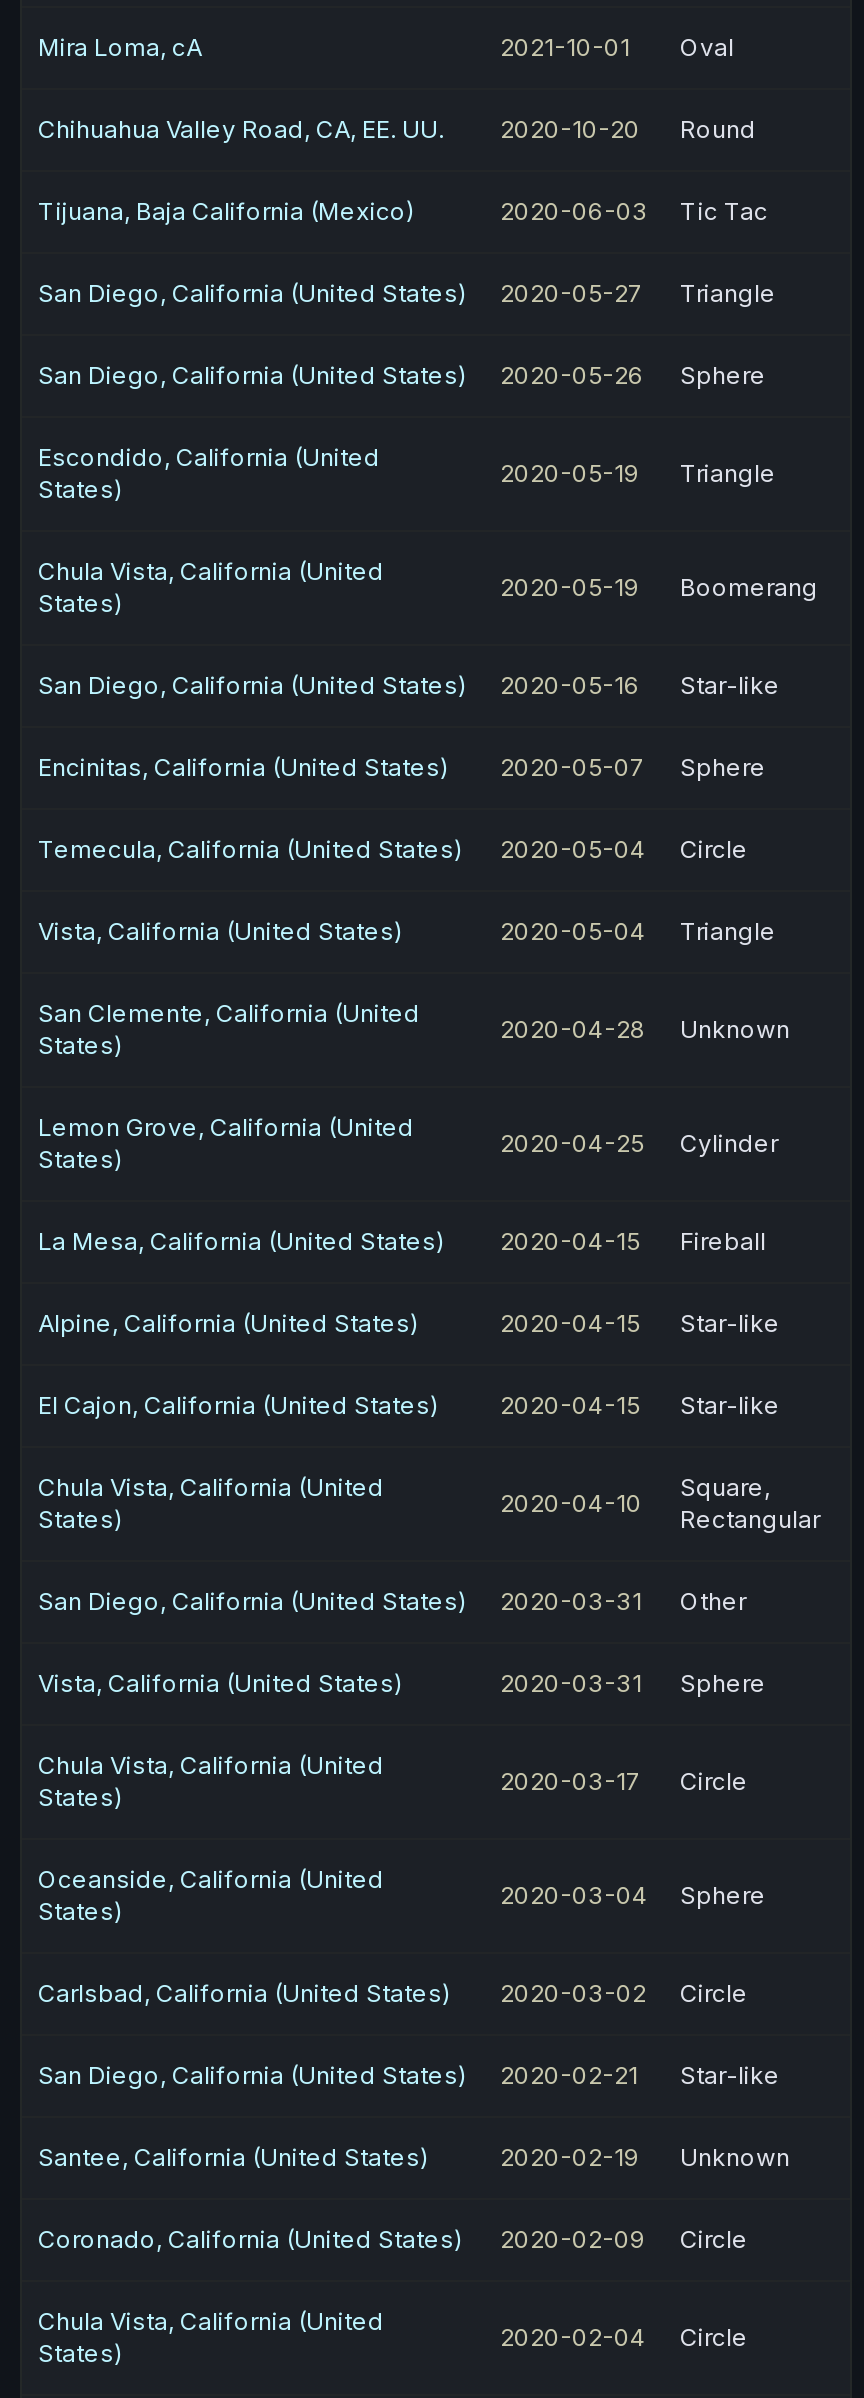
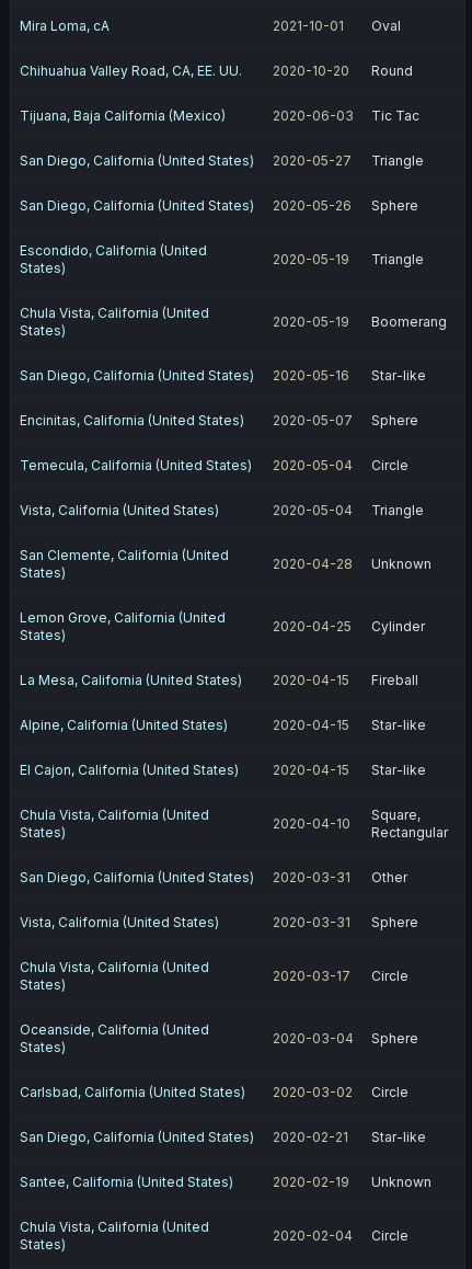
[38,2224,748,2254] Coronado, California (United States) | 2020-02-09 | Circle -> none

